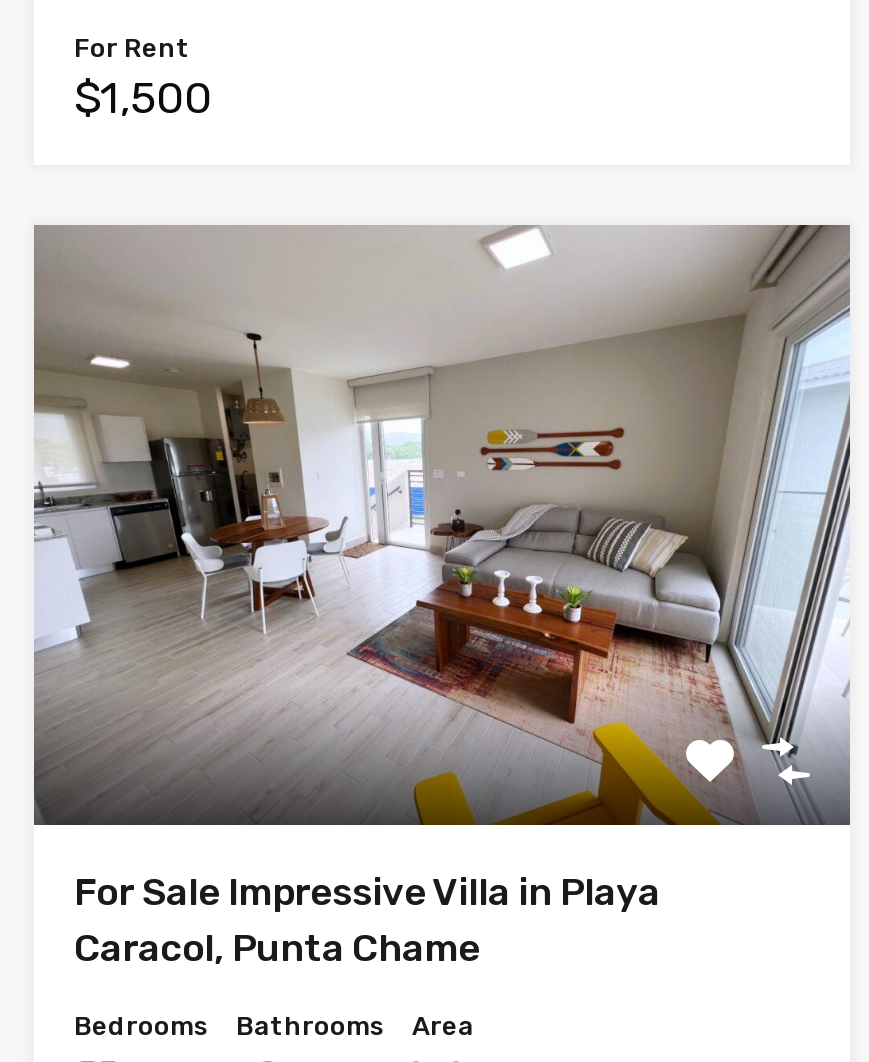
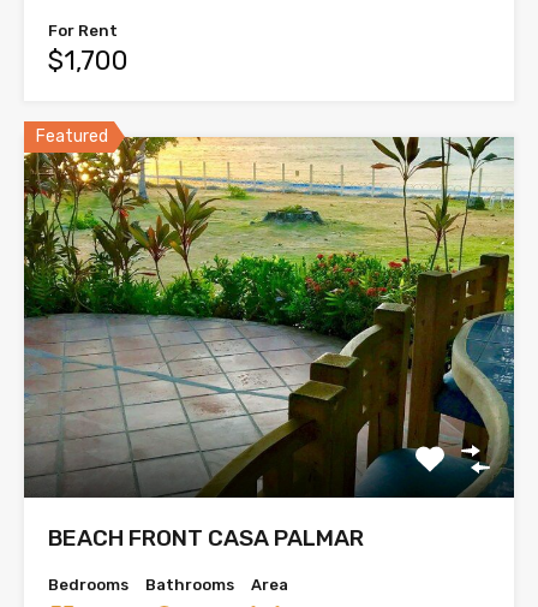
[74,71,212,125] $1,500 -> [36,45,128,147] $1,700 | Featured
[34,224,852,971] [image] | For Sale Impressive Villa in Playa | Caracol, Punta Chame -> [23,136,515,552] [image] | BEACH FRONT CASA PALMAR

